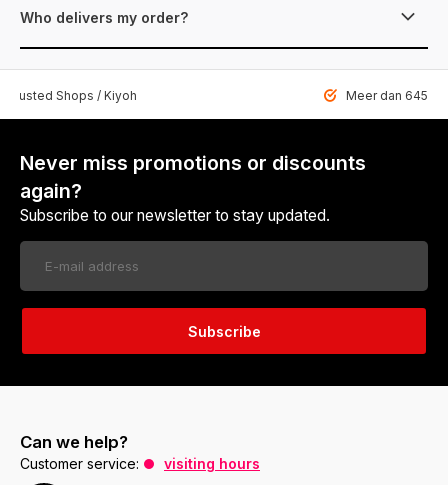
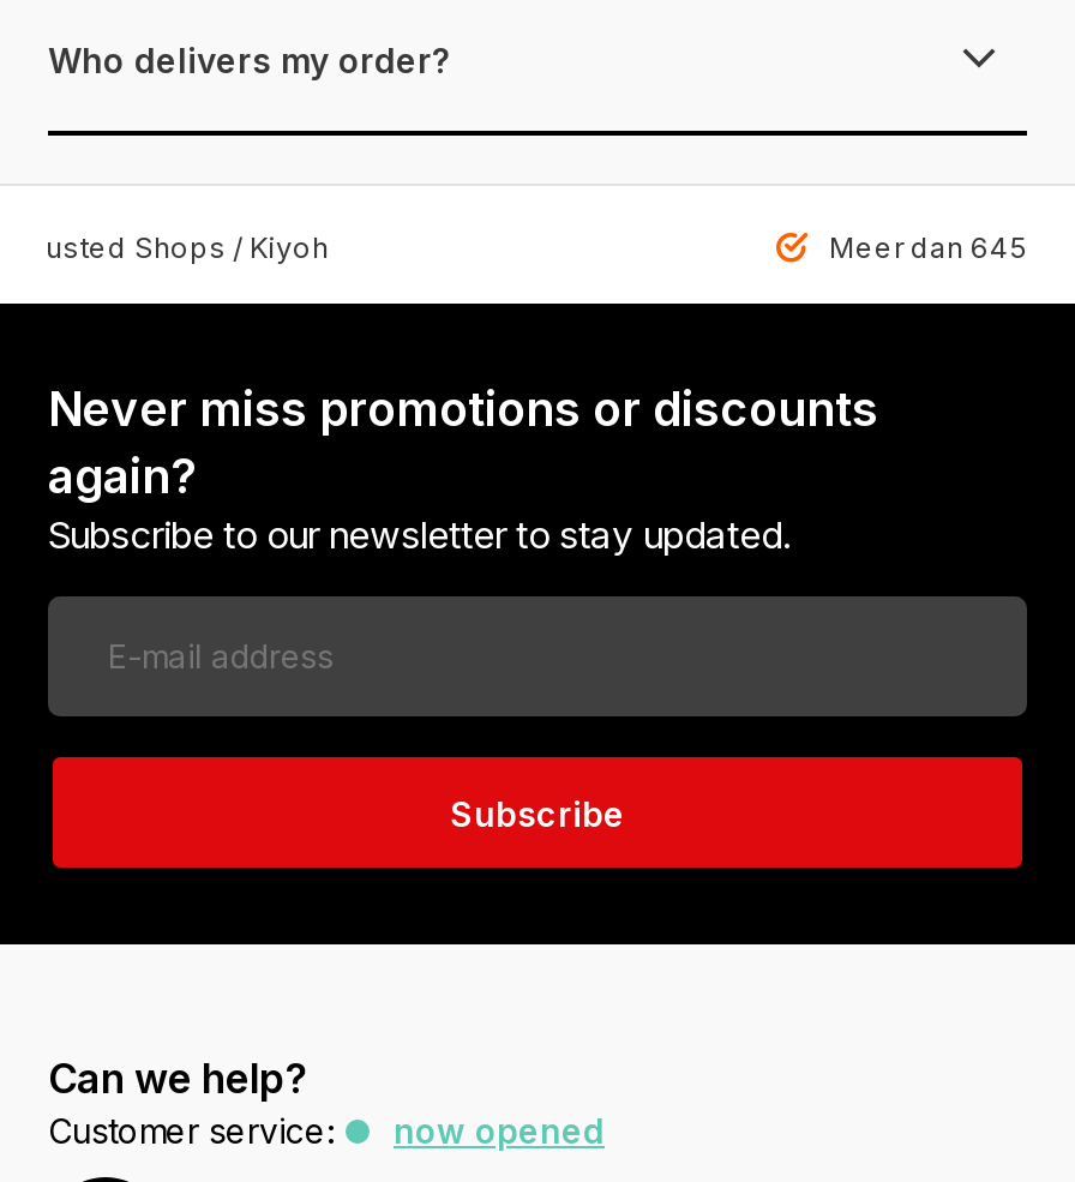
[164,455,260,472] visiting hours -> [394,1110,605,1151] now opened

